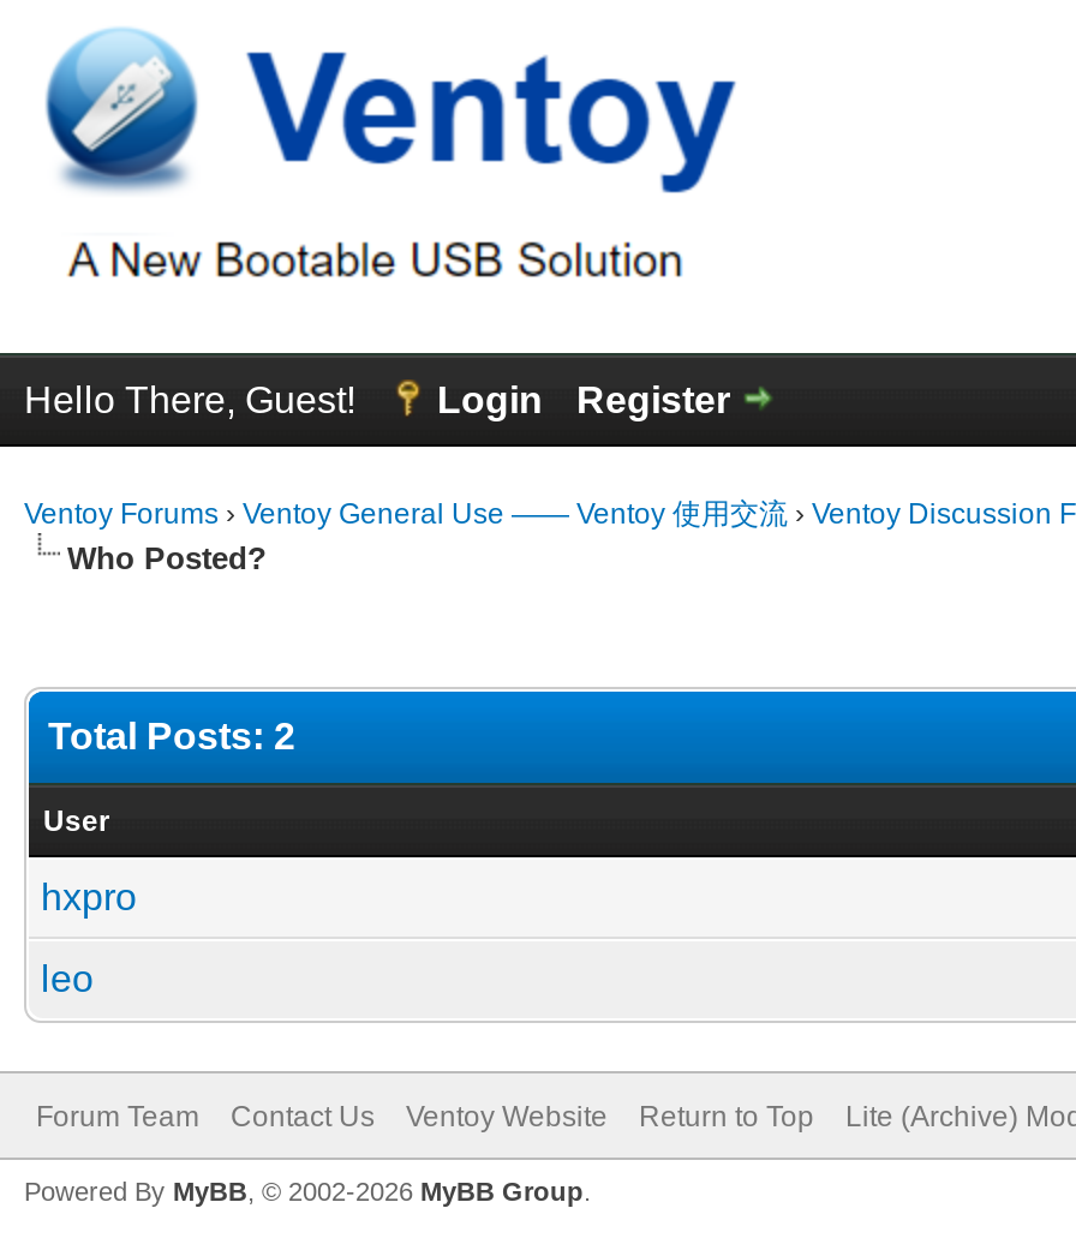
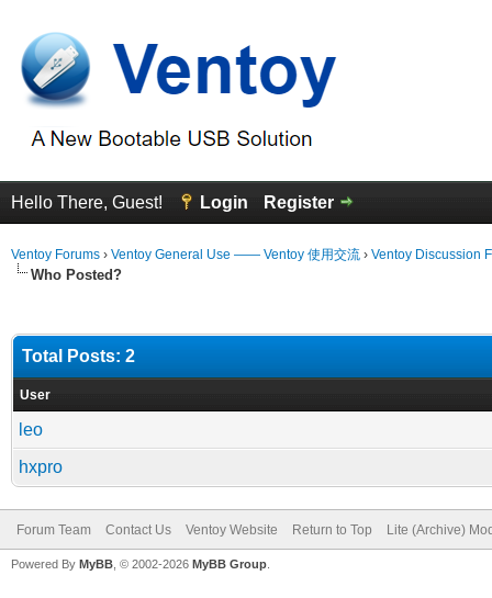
moved [41,877,137,917] -> [19,458,63,476]: hxpro
moved [41,958,94,999] -> [19,420,43,439]: leo

